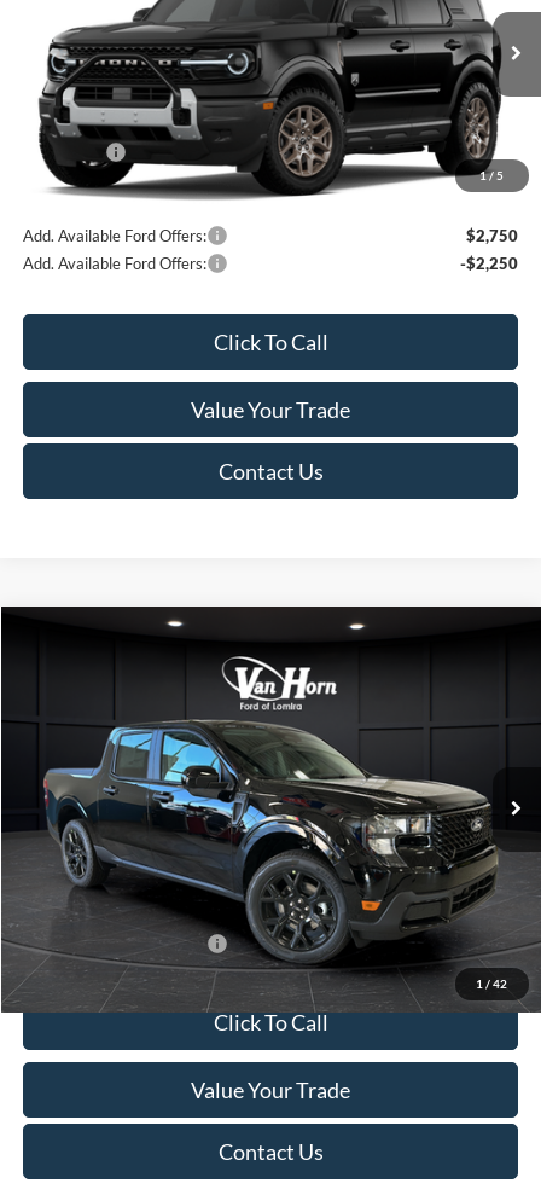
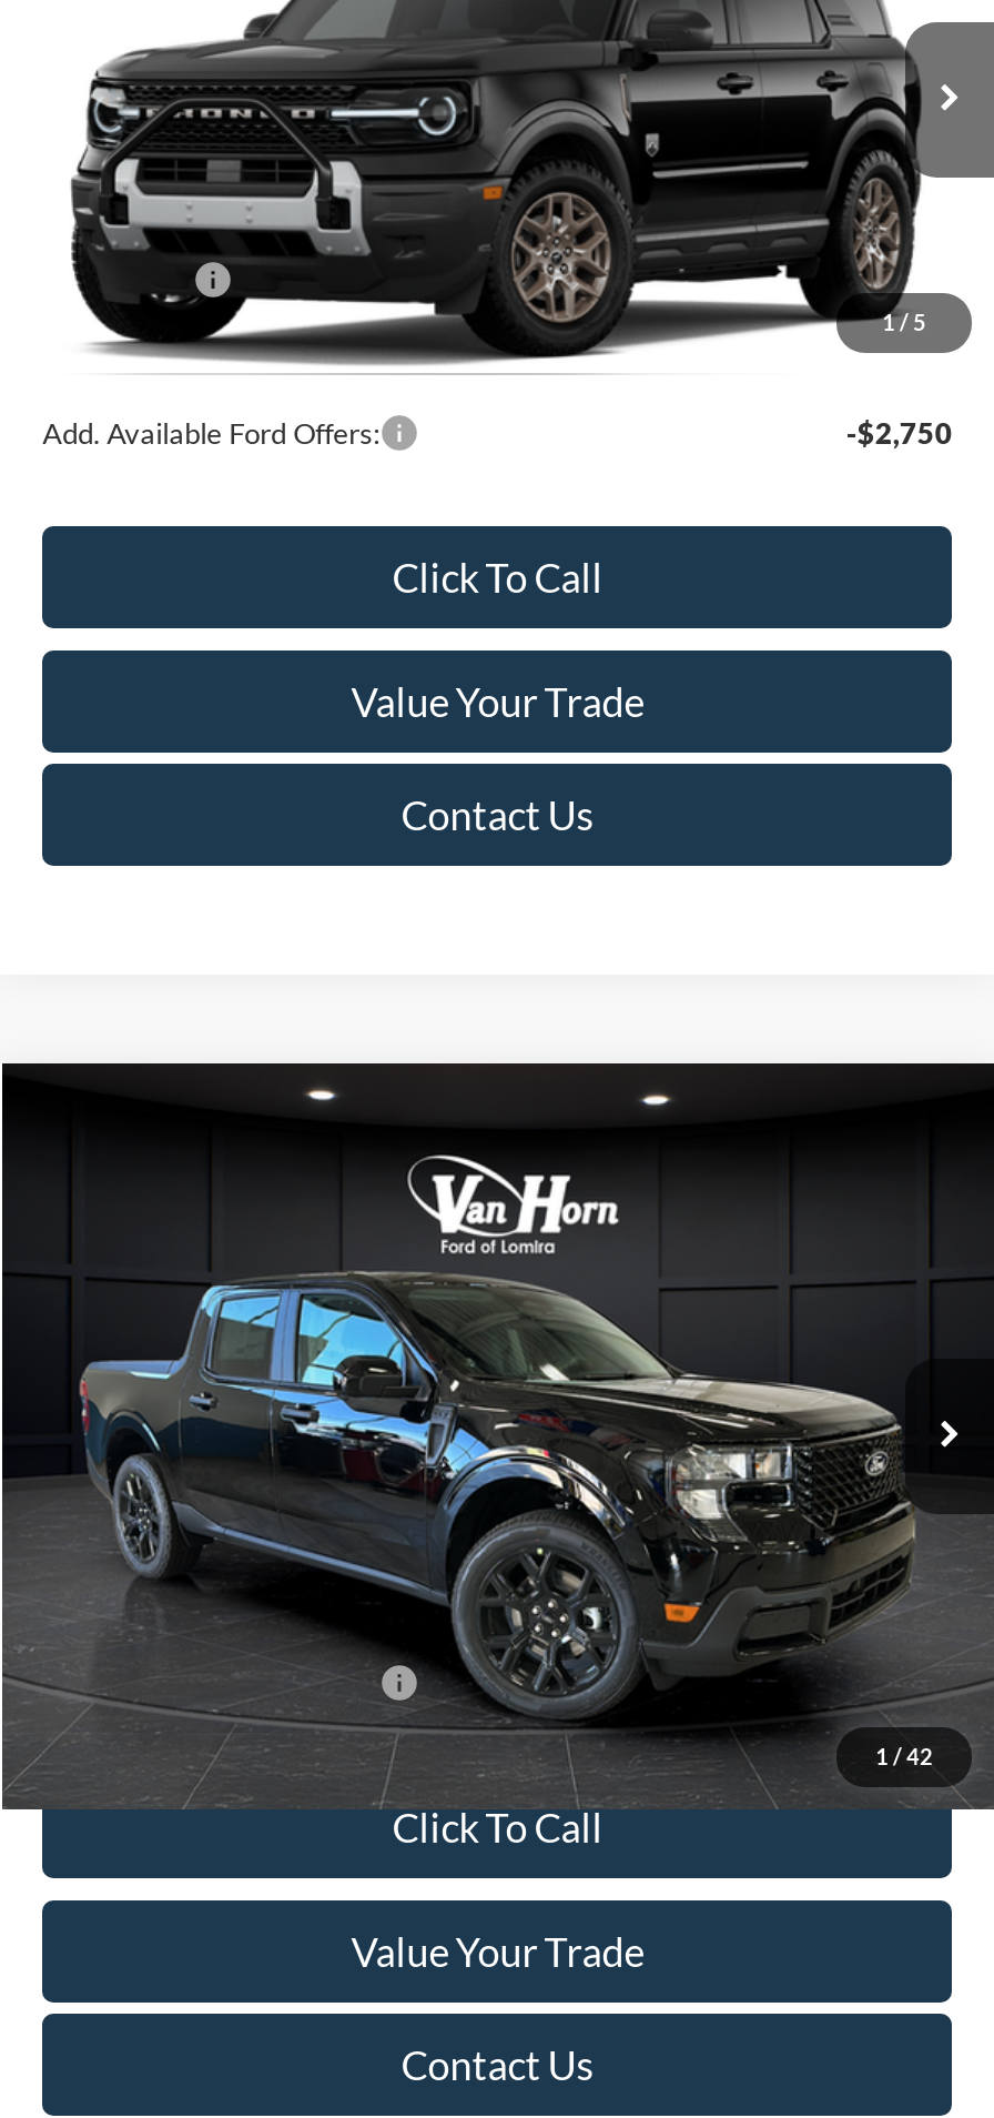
[23,226,519,274] $2,750 | Add. Available Ford Offers: | -$2,250 -> [846,416,953,452] -$2,750

